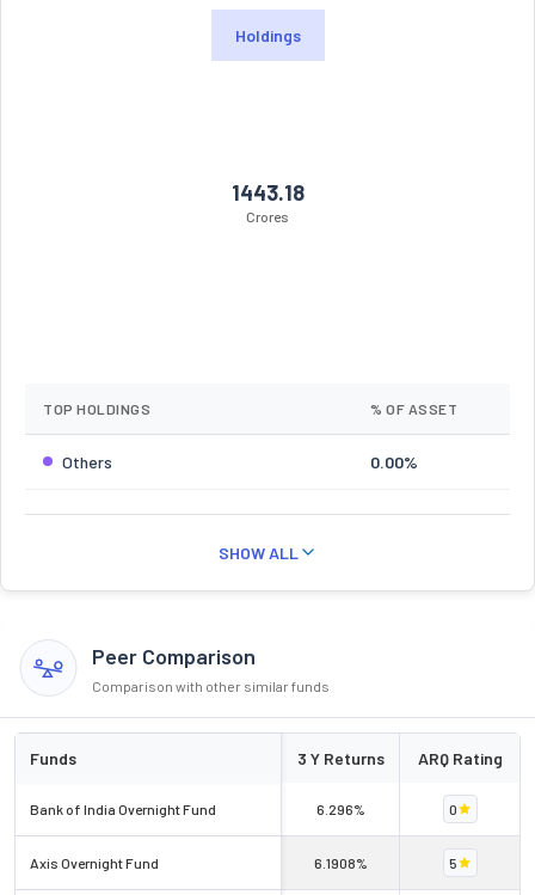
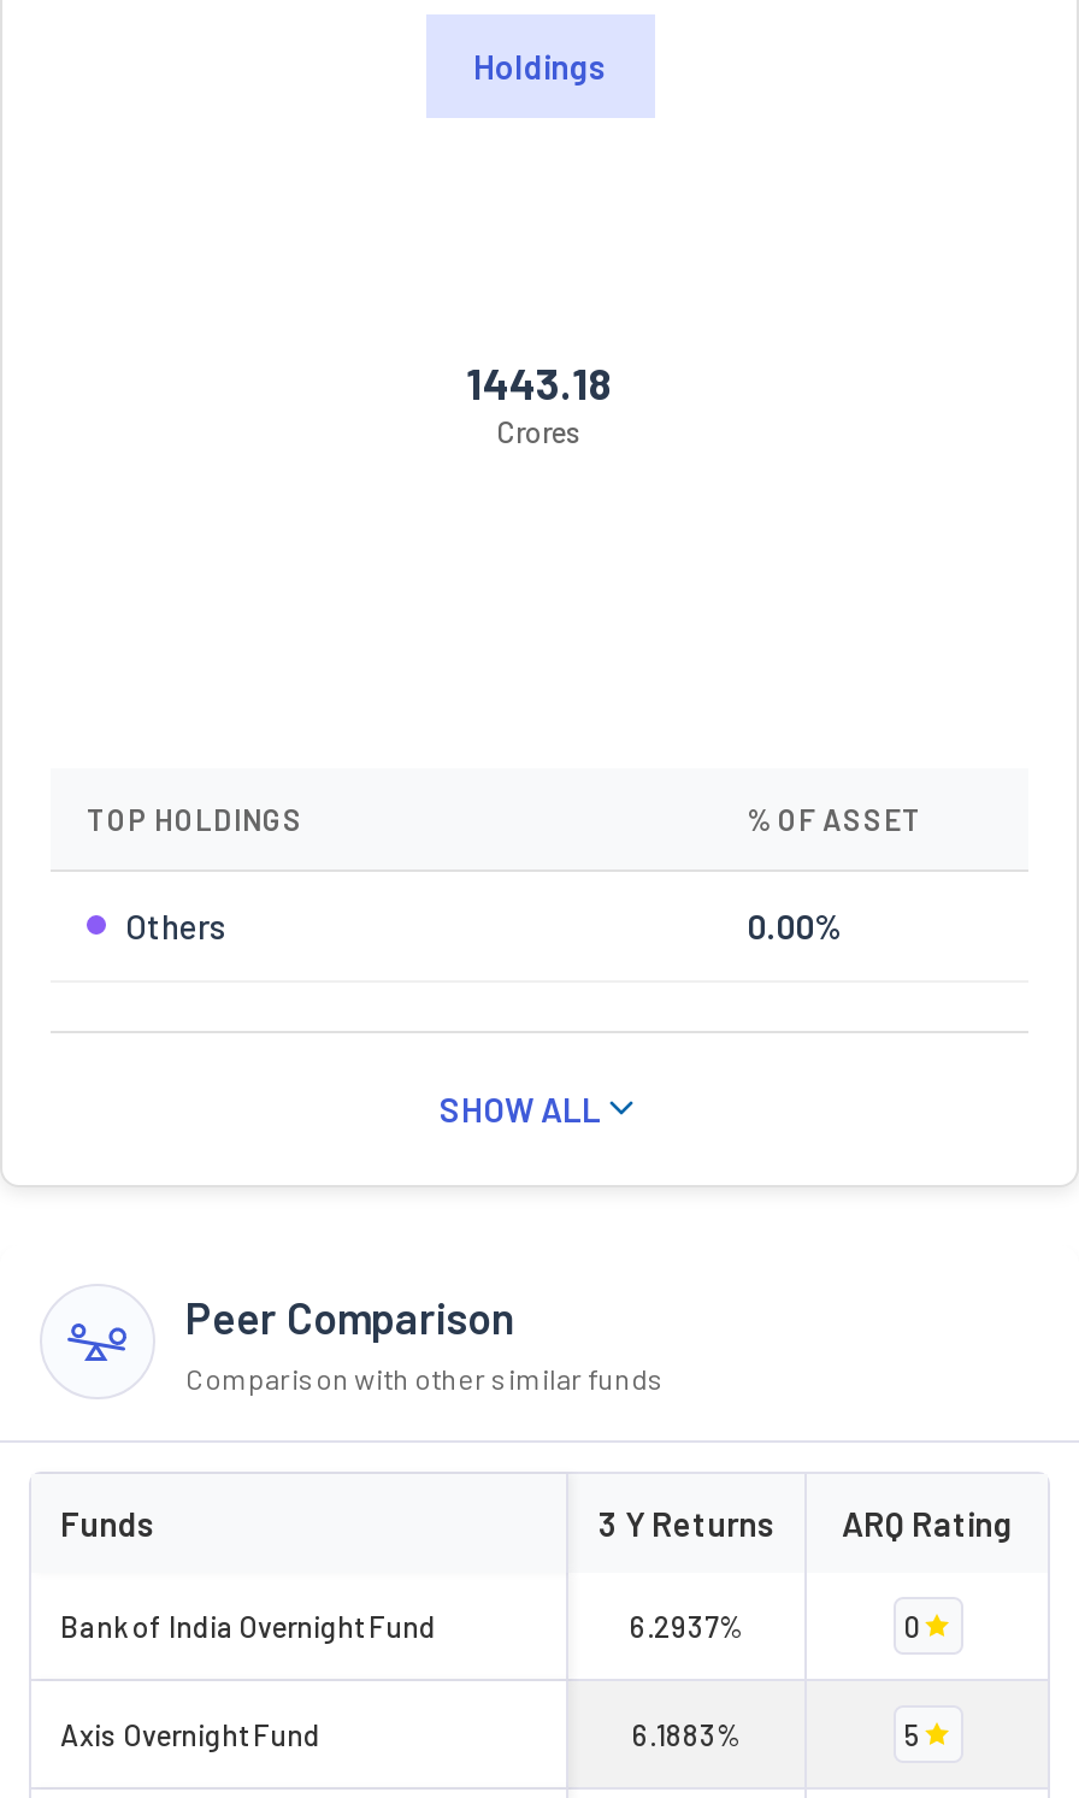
[316,800,365,817] 6.296% -> [630,1609,743,1642] 6.2937%
[313,854,367,871] 6.1908% -> [632,1717,741,1751] 6.1883%

